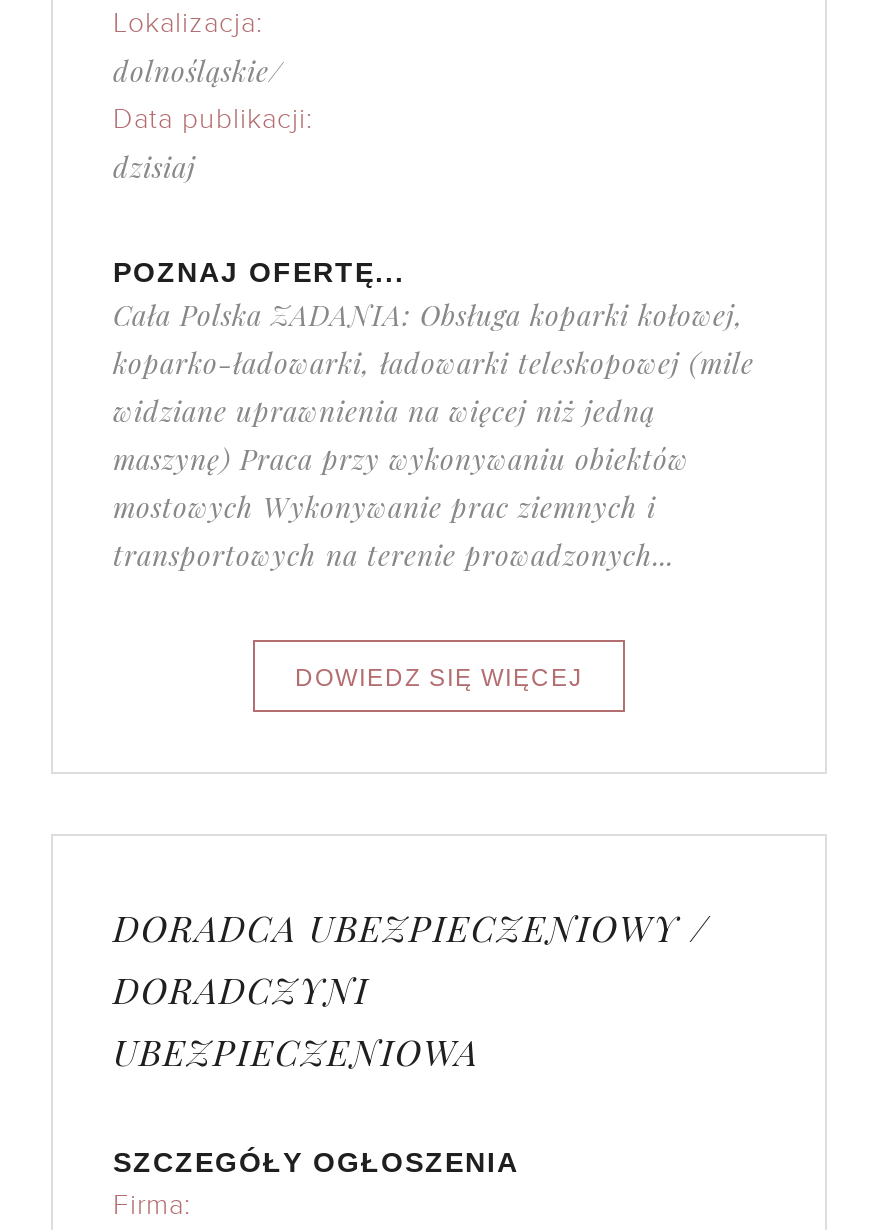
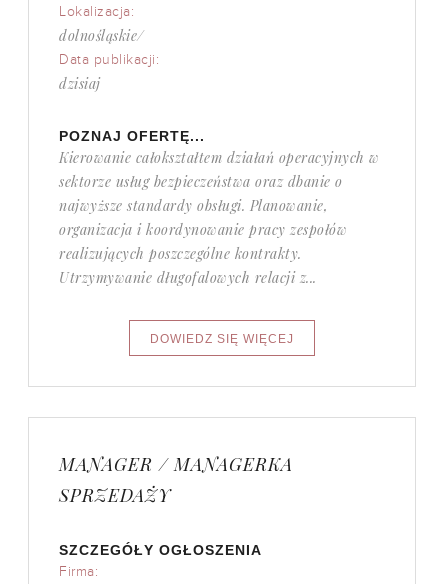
[113,296,754,574] Cała Polska ZADANIA: Obsługa koparki kołowej, | koparko-ładowarki, ładowarki teleskopowej (mile | widziane uprawnienia na więcej niż jedną | maszynę) Praca przy wykonywaniu obiektów | mostowych Wykonywanie prac ziemnych i | transportowych na terenie prowadzonych... -> [59,148,379,287] Kierowanie całokształtem działań operacyjnych w | sektorze usług bezpieczeństwa oraz dbanie o | najwyższe standardy obsługi. Planowanie, | organizacja i koordynowanie pracy zespołów | realizujących poszczególne kontrakty. | Utrzymywanie długofalowych relacji z...
[113,904,709,1076] DORADCA UBEZPIECZENIOWY / | DORADCZYNI | UBEZPIECZENIOWA -> [59,452,293,507] MANAGER / MANAGERKA | SPRZEDAŻY

